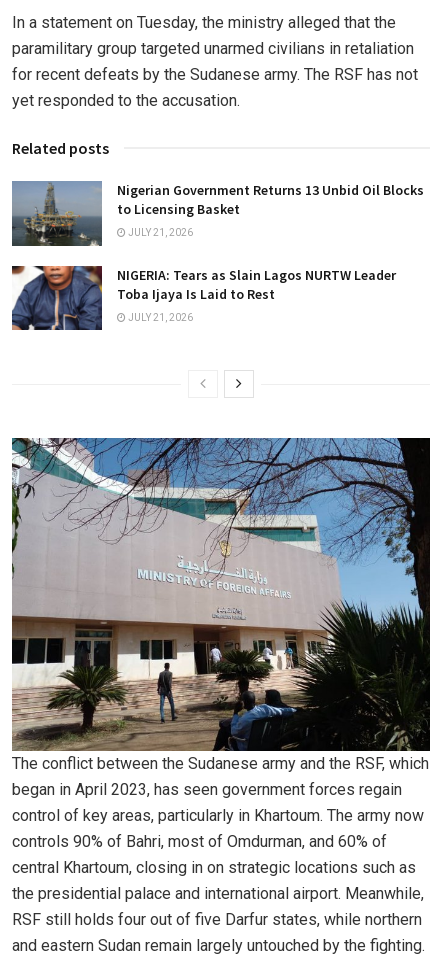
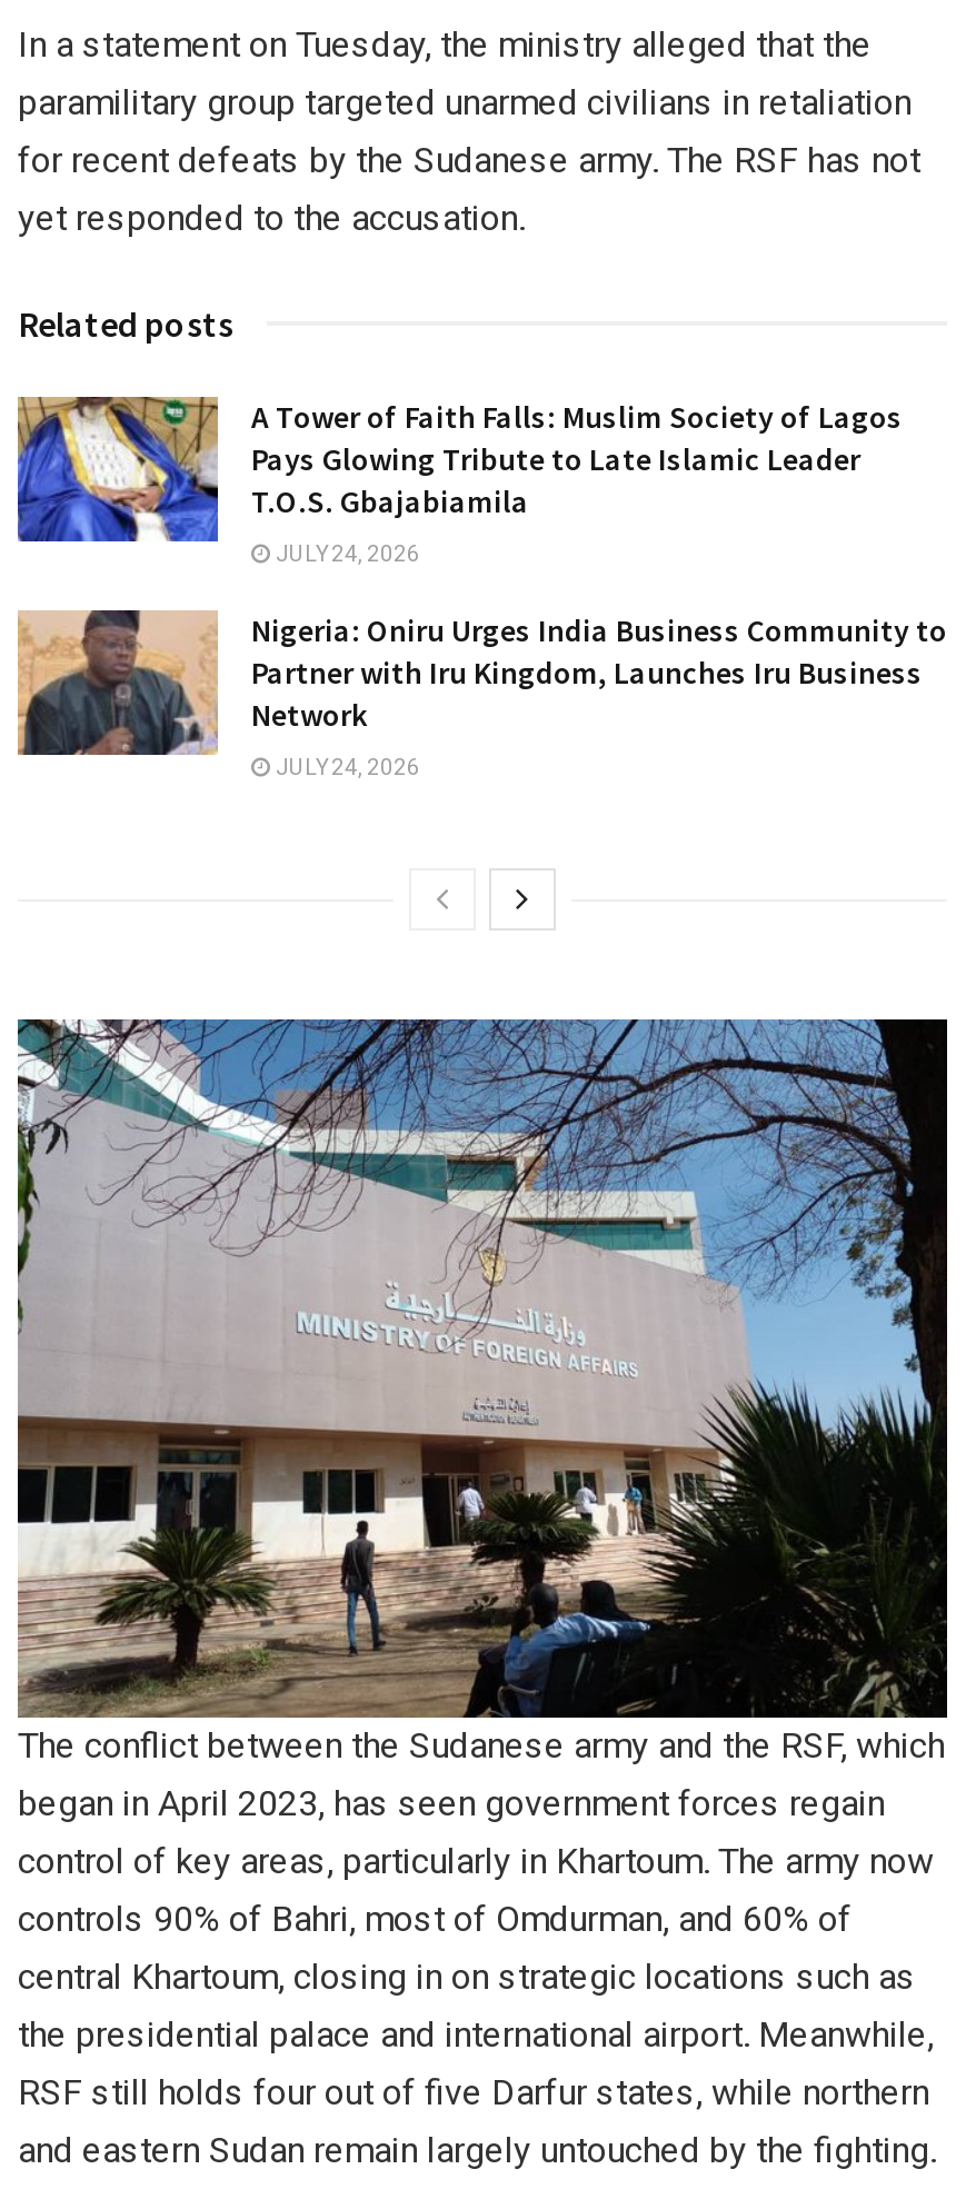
[12,180,424,247] [image] | Nigerian Government Returns 13 Unbid Oil Blocks | to Licensing Basket -> [16,395,903,544] [image] | A Tower of Faith Falls: Muslim Society of Lagos | Pays Glowing Tribute to Late Islamic Leader | T.O.S. Gbajabiamila
[126,227,193,238] JULY 21, 2026 -> [271,542,420,567] JULY 24, 2026
[11,265,396,331] [image] | NIGERIA: Tears as Slain Lagos NURTW Leader | Toba Ijaya Is Laid to Rest -> [16,608,947,757] [image] | Nigeria: Oniru Urges India Business Community to | Partner with Iru Kingdom, Launches Iru Business | Network
[126,312,193,323] JULY 21, 2026 -> [271,756,420,780] JULY 24, 2026

